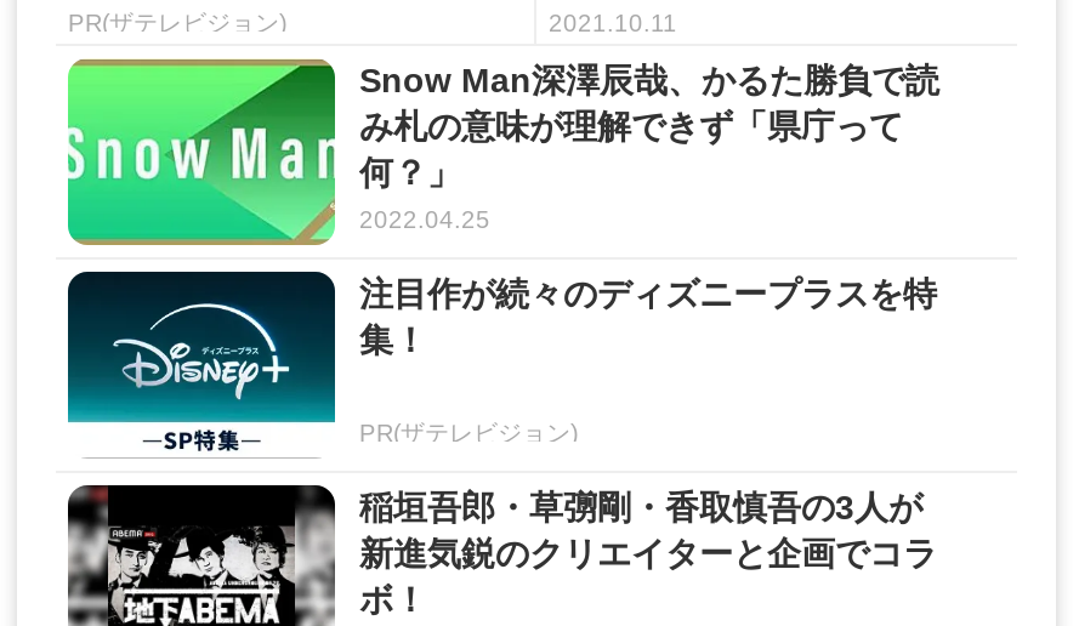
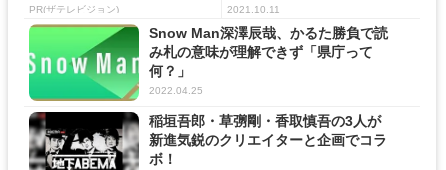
[66,272,937,459] [image] | 注目作が続々のディズニープラスを特 | 集！ | PR(ザテレビジョン) -> none

